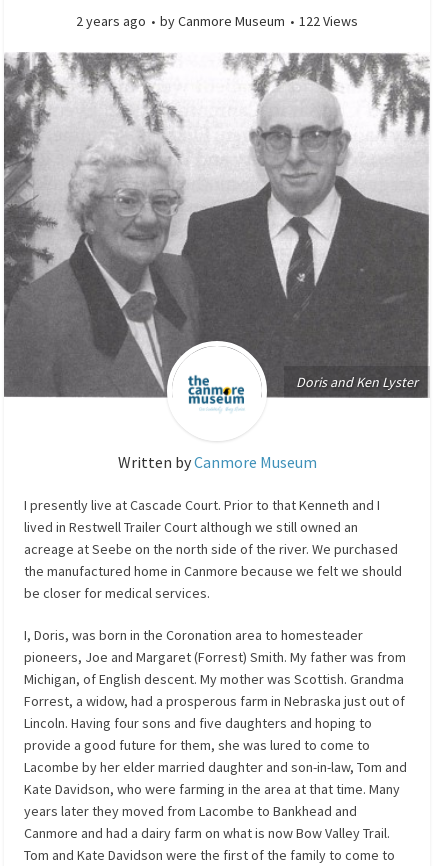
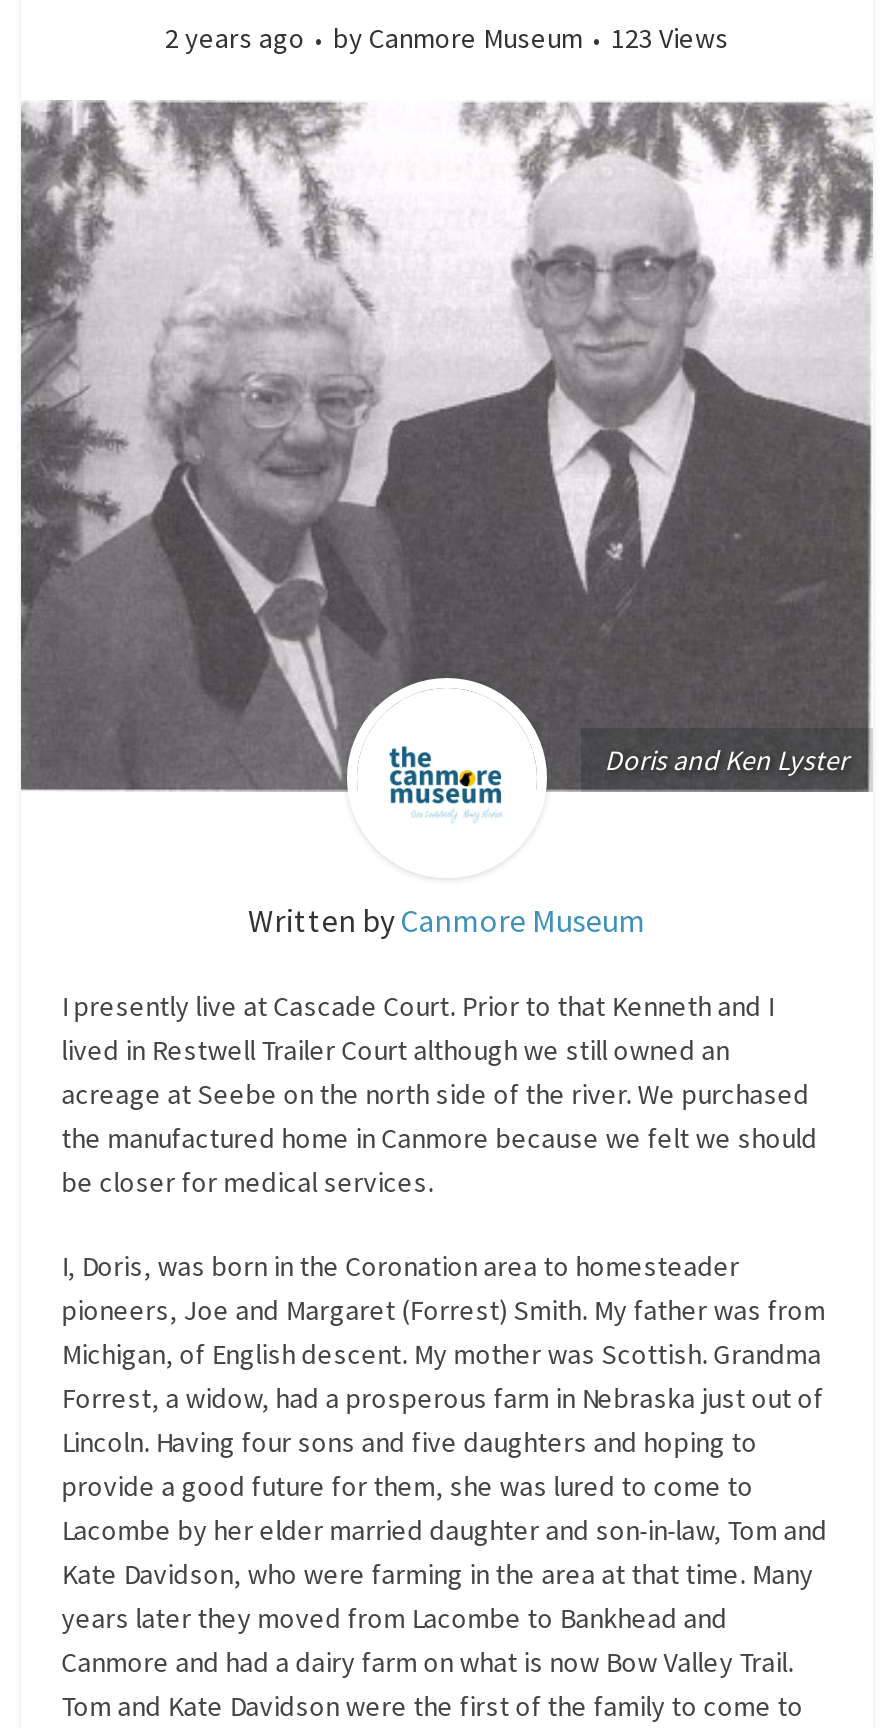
[76,12,358,30] 2 years ago by Canmore Museum 122 Views -> [165,20,729,56] 2 years ago by Canmore Museum 123 Views

